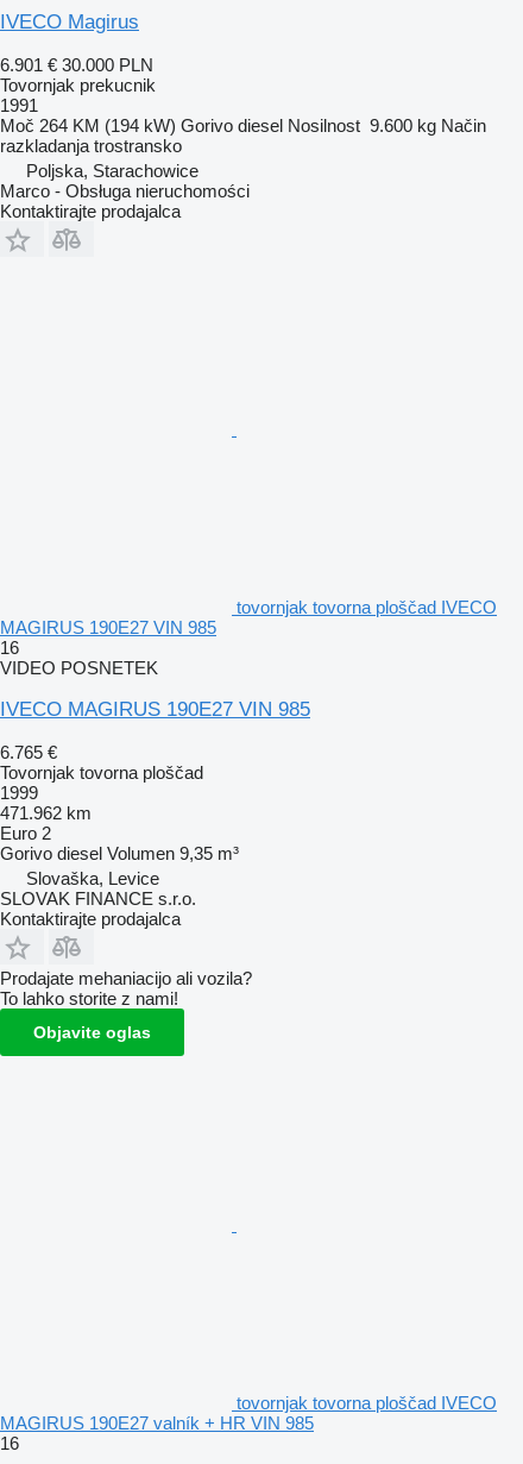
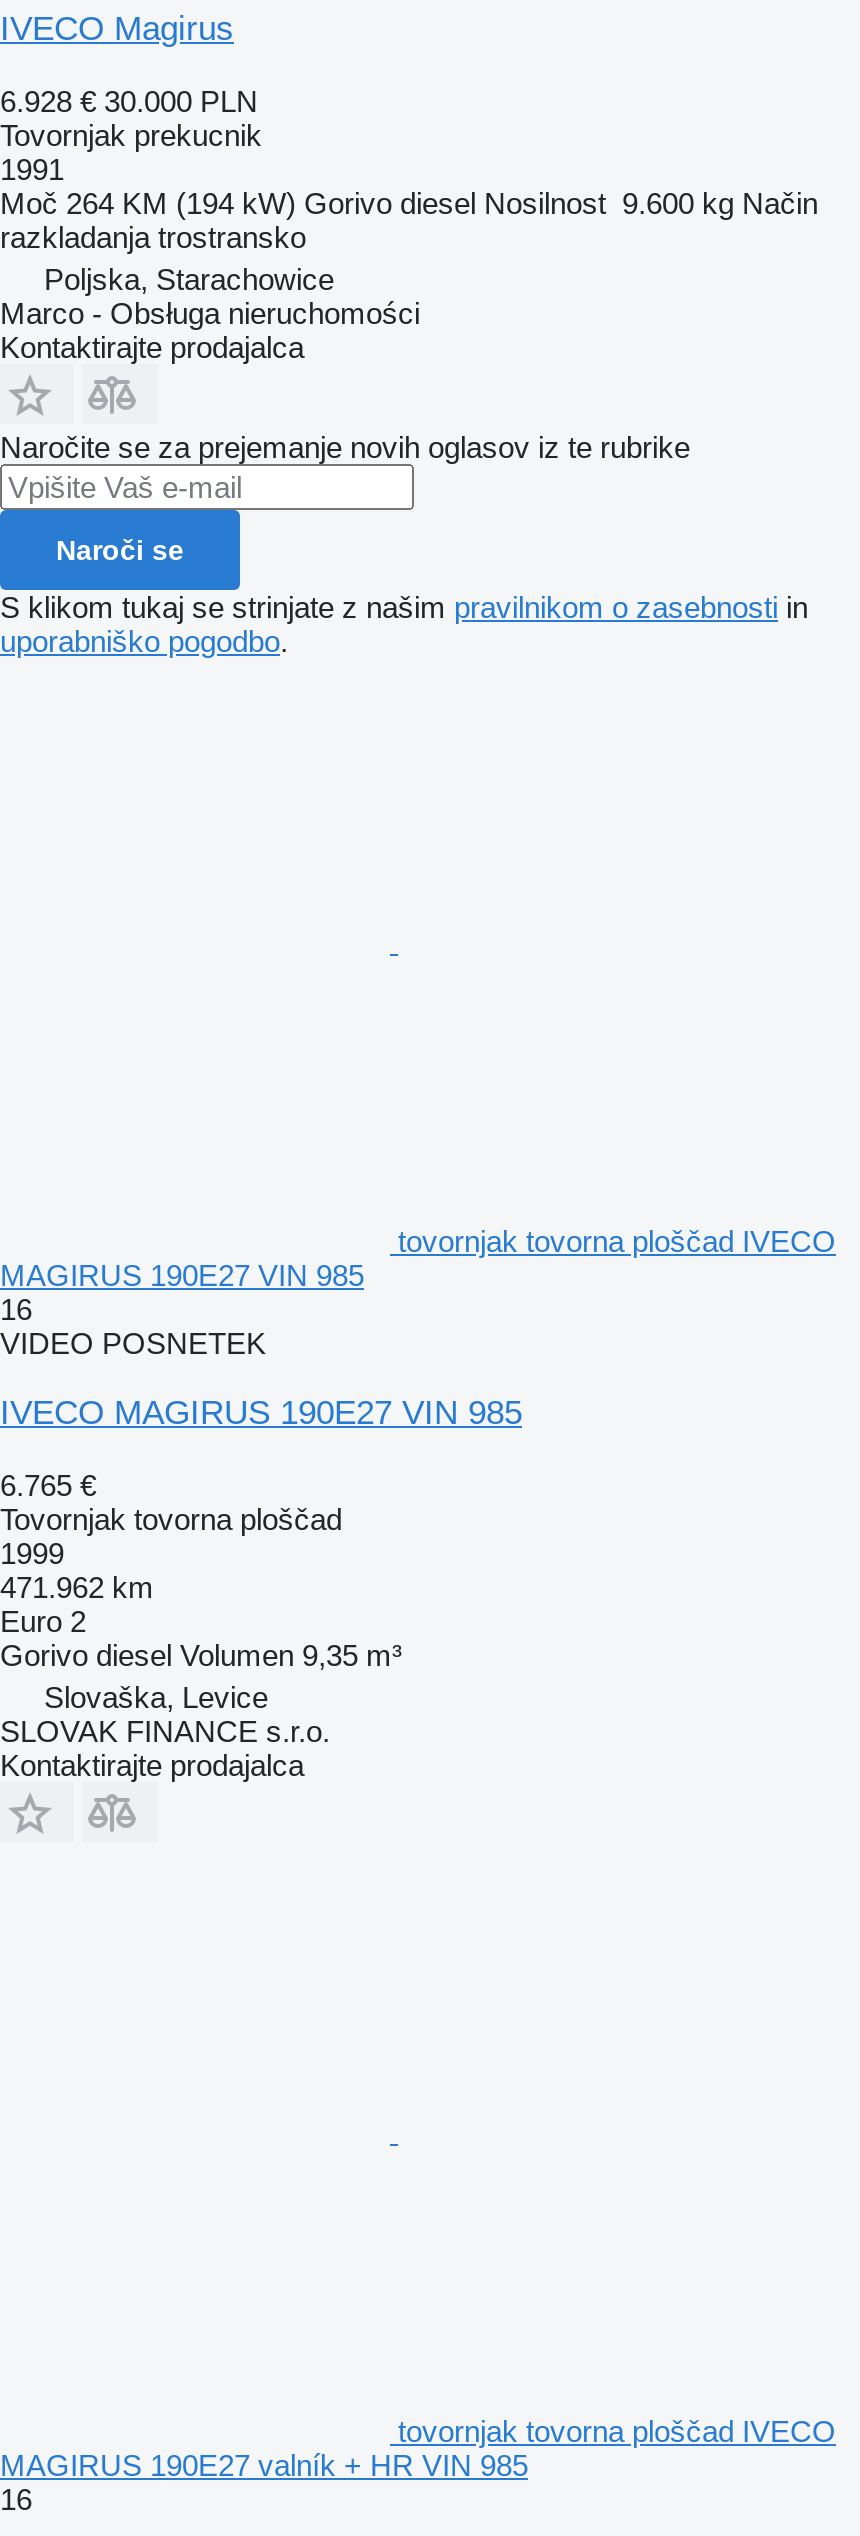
[0,55,153,75] 6.901 € 30.000 PLN -> [0,84,258,118] 6.928 € 30.000 PLN
none -> [0,430,808,658] Naročite se za prejemanje novih oglasov iz te rubrike | Naroči se | S klikom tukaj se strinjate z našim pravilnikom o zasebnosti in | uporabniško pogodbo.
moved [0,597,497,929] -> [0,1224,836,1782]: tovornjak tovorna ploščad IVECO | MAGIRUS 190E27 VIN 985 | 16 | ... | SLOVAK FINANCE s.r.o. | Kontaktirajte prodajalca
[0,968,252,1042] Prodajate mehaniacijo ali vozila? | To lahko storite z nami! | Objavite oglas -> none

